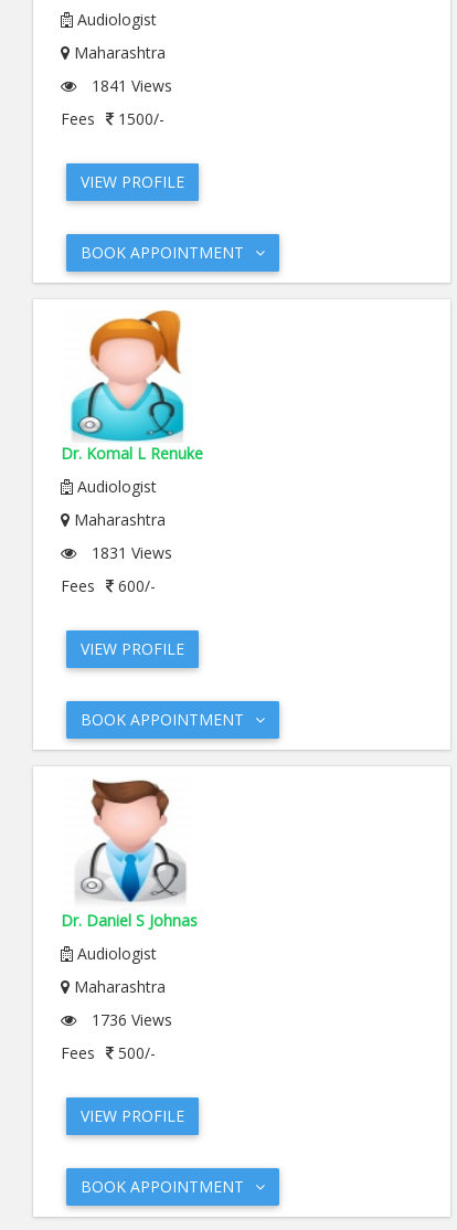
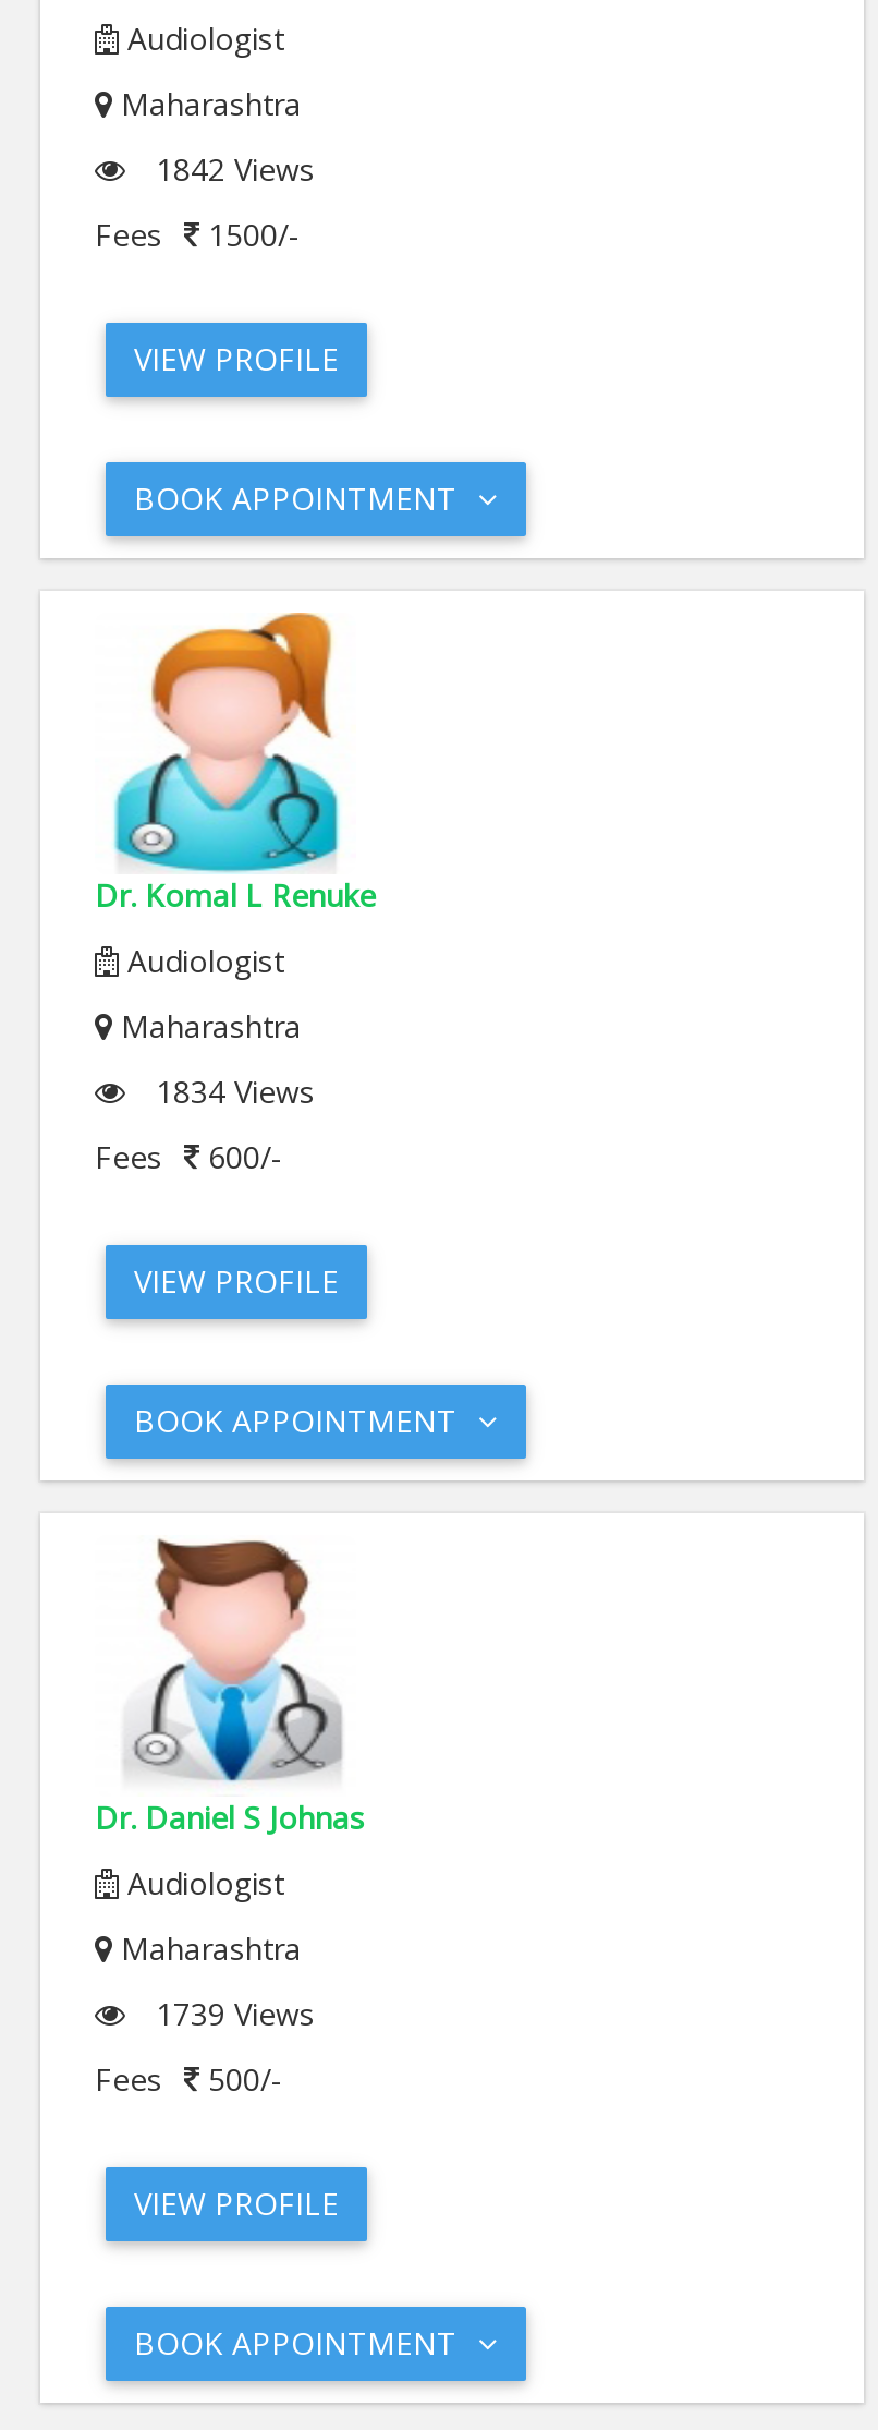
[87,75,172,96] 1841 Views -> [147,148,315,190] 1842 Views
[87,542,172,563] 1831 Views -> [147,1071,315,1112] 1834 Views
[87,1009,172,1030] 1736 Views -> [147,1993,315,2034] 1739 Views

